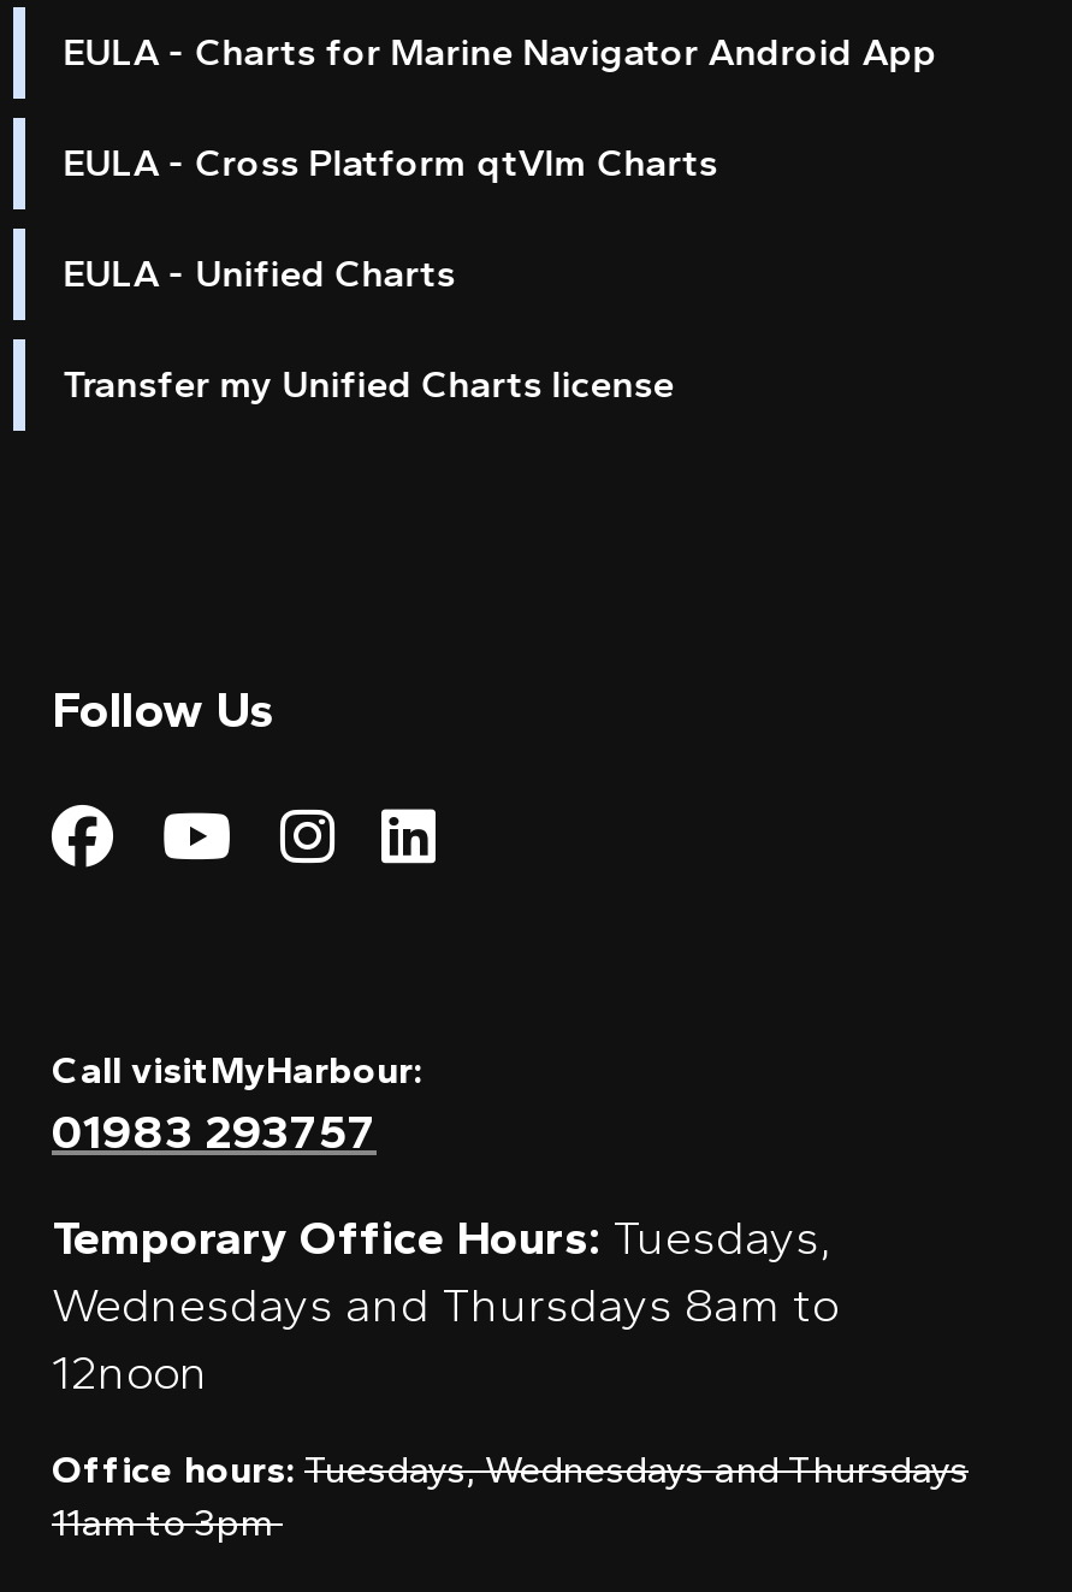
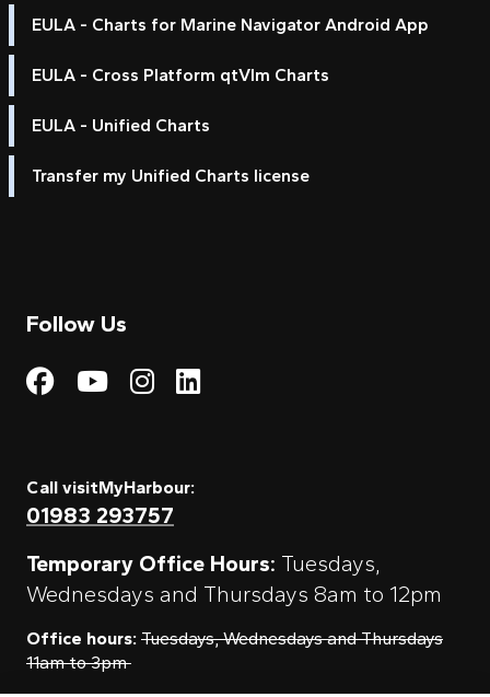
[52,1275,839,1400] Wednesdays and Thursdays 8am to | 12noon -> [26,581,447,607] Wednesdays and Thursdays 8am to 12pm

